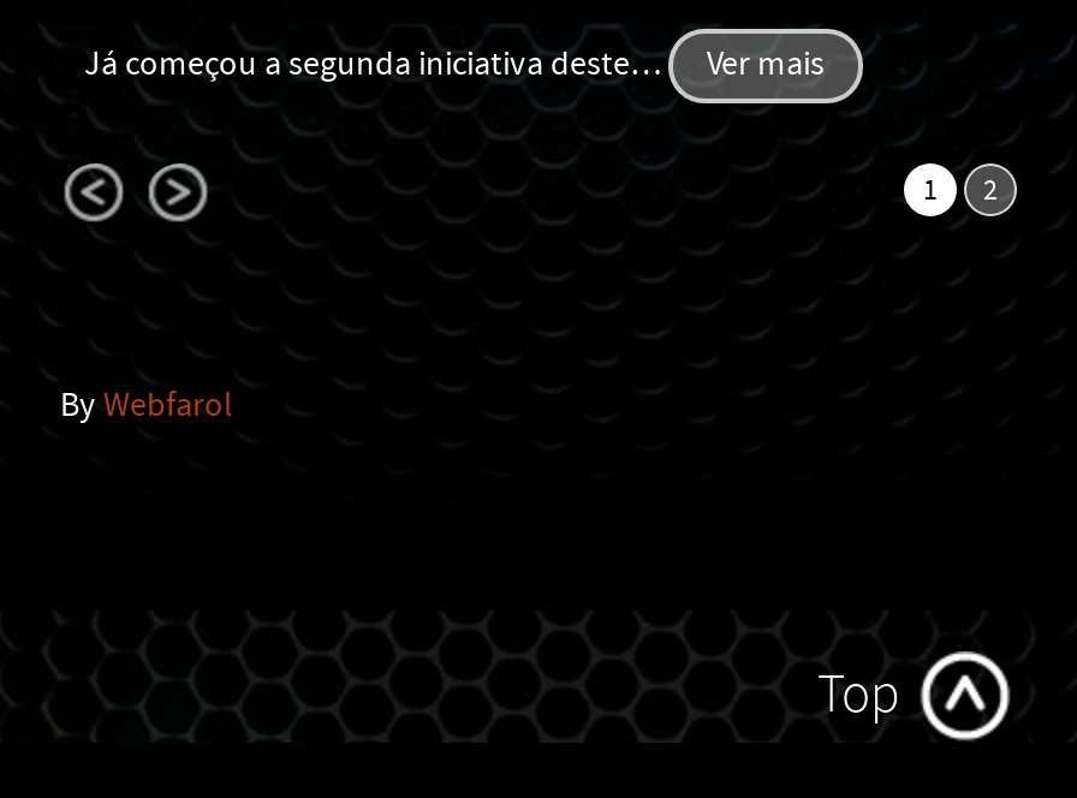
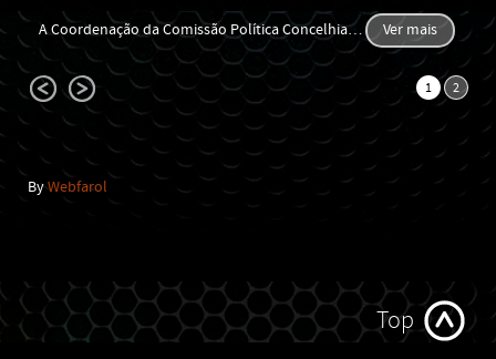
[84,45,661,84] Já começou a segunda iniciativa deste … -> [39,21,362,39] A Coordenação da Comissão Política Concelhia …

